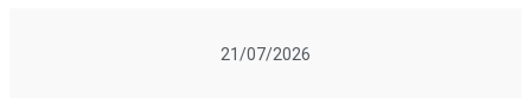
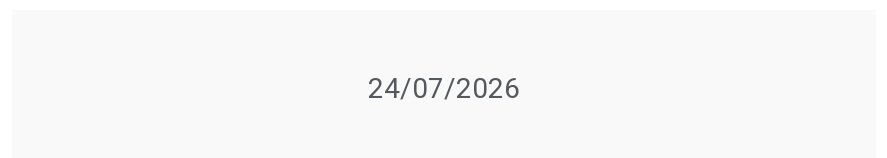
[221,45,311,64] 21/07/2026 -> [368,72,520,104] 24/07/2026

